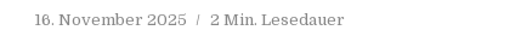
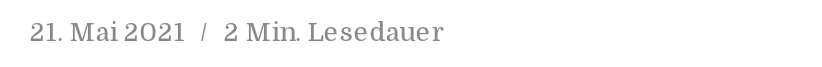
[34,11,345,29] 16. November 2025 2 Min. Lesedauer -> [30,17,446,47] 21. Mai 2021 2 Min. Lesedauer

